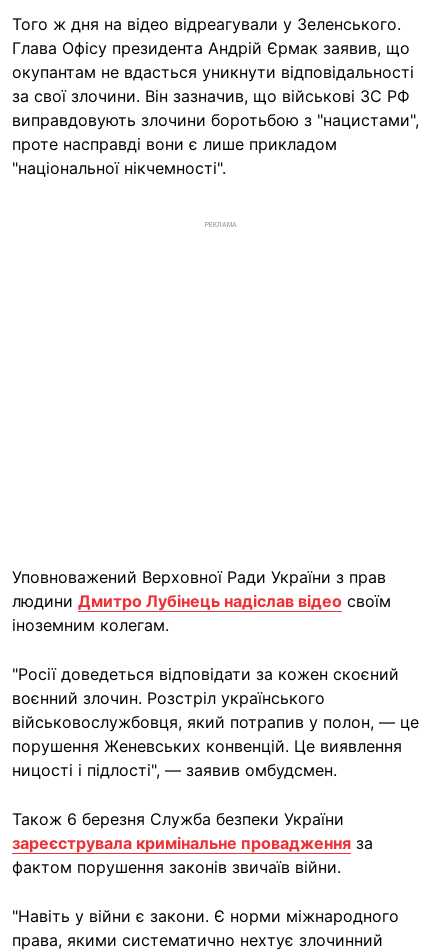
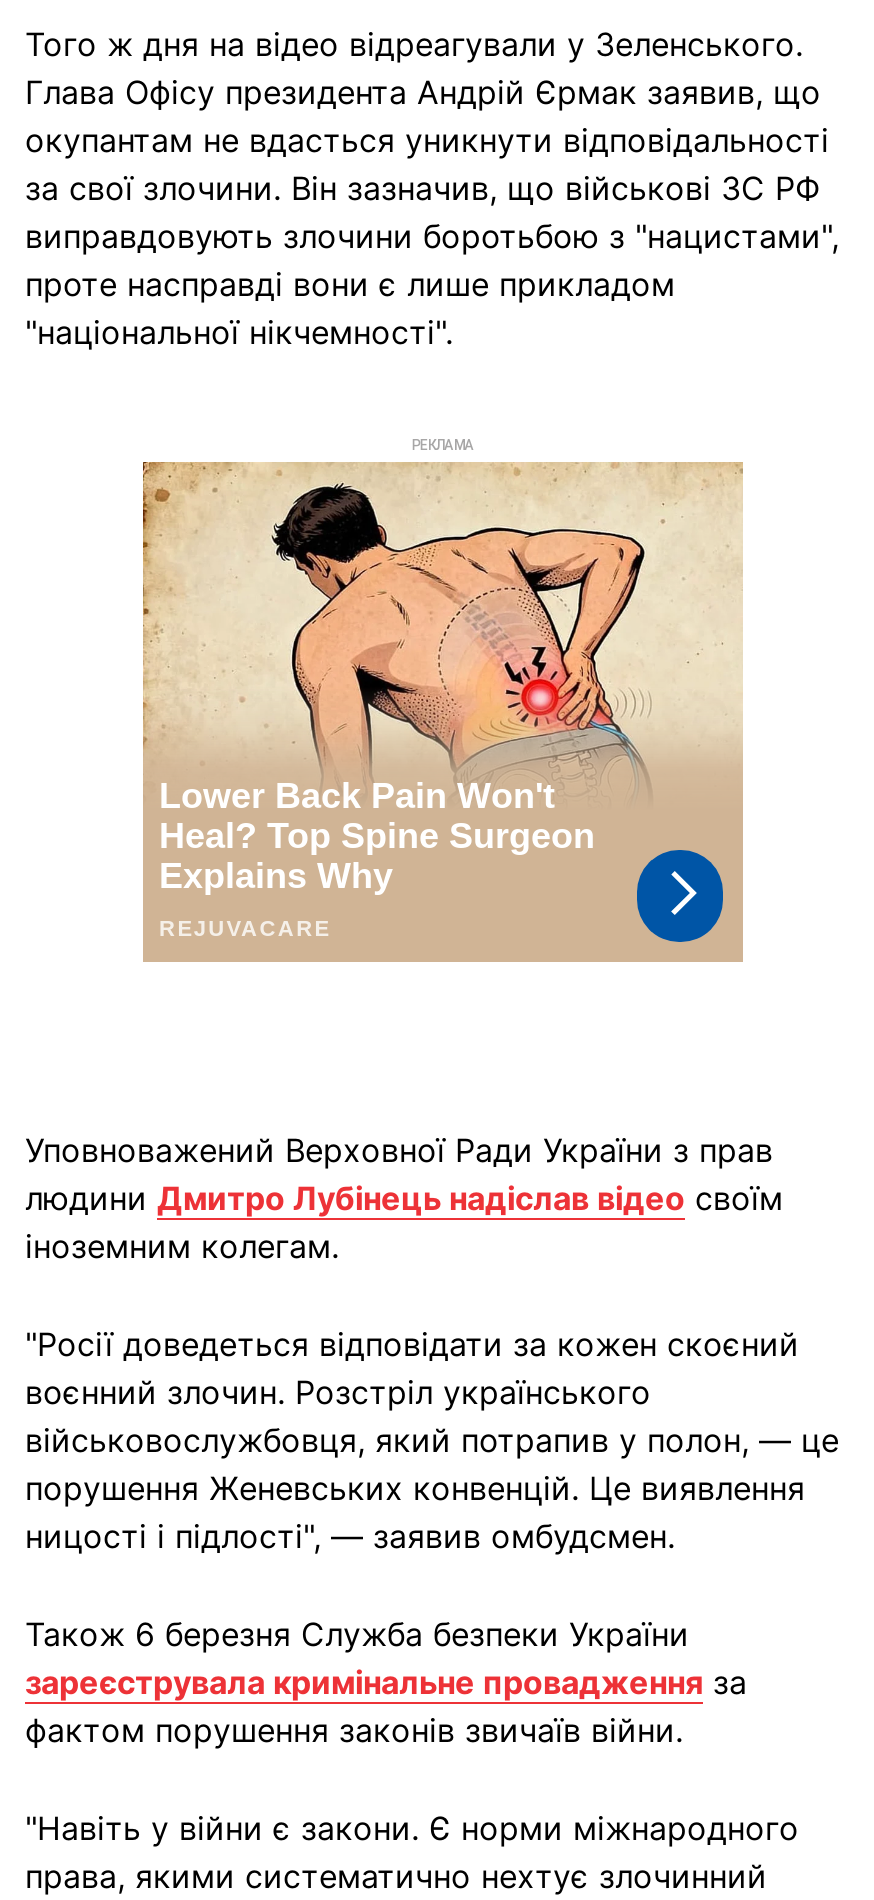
none -> [141,460,745,964] [image]

